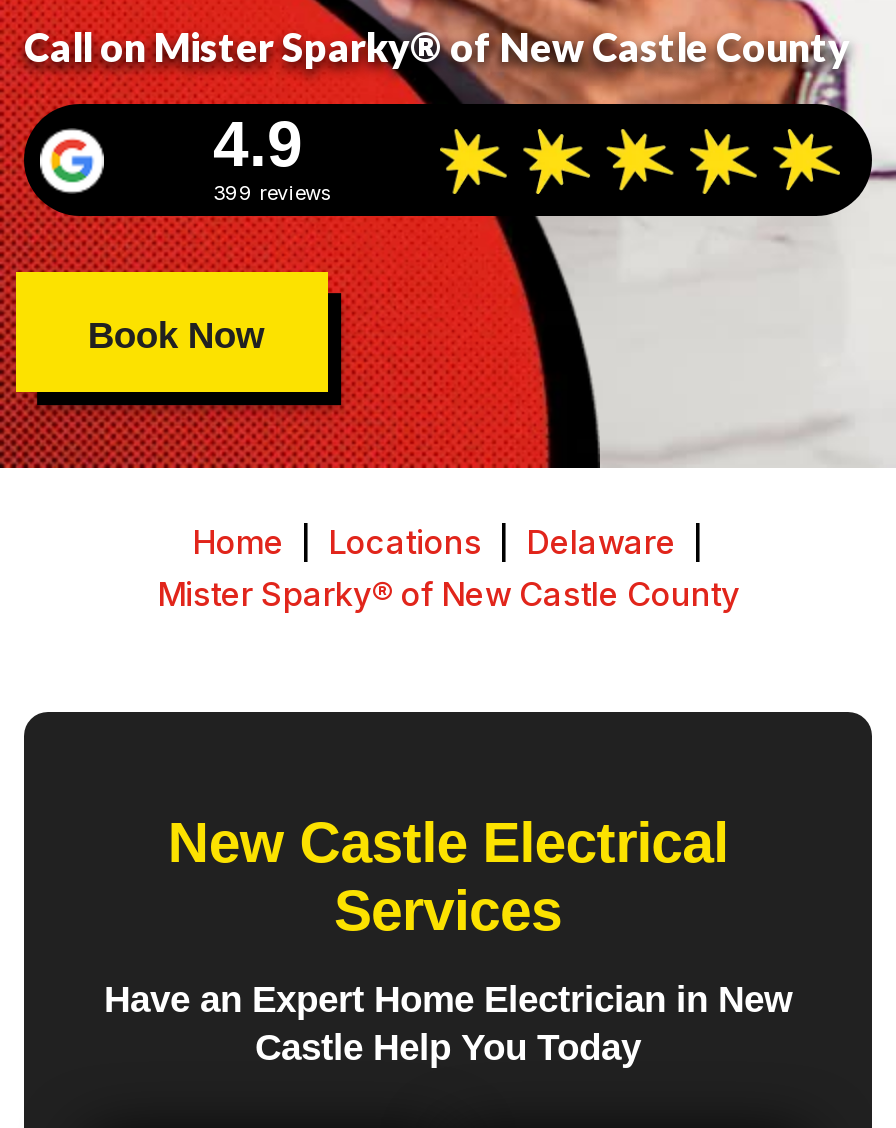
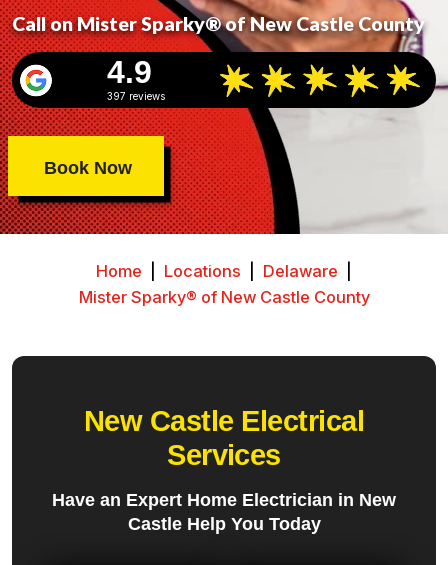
[213,181,331,205] 399 reviews -> [107,90,165,102] 397 reviews

